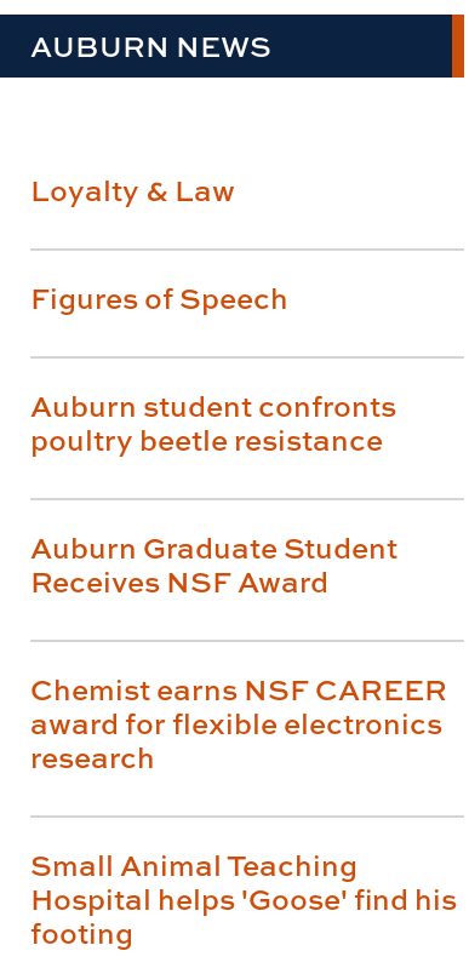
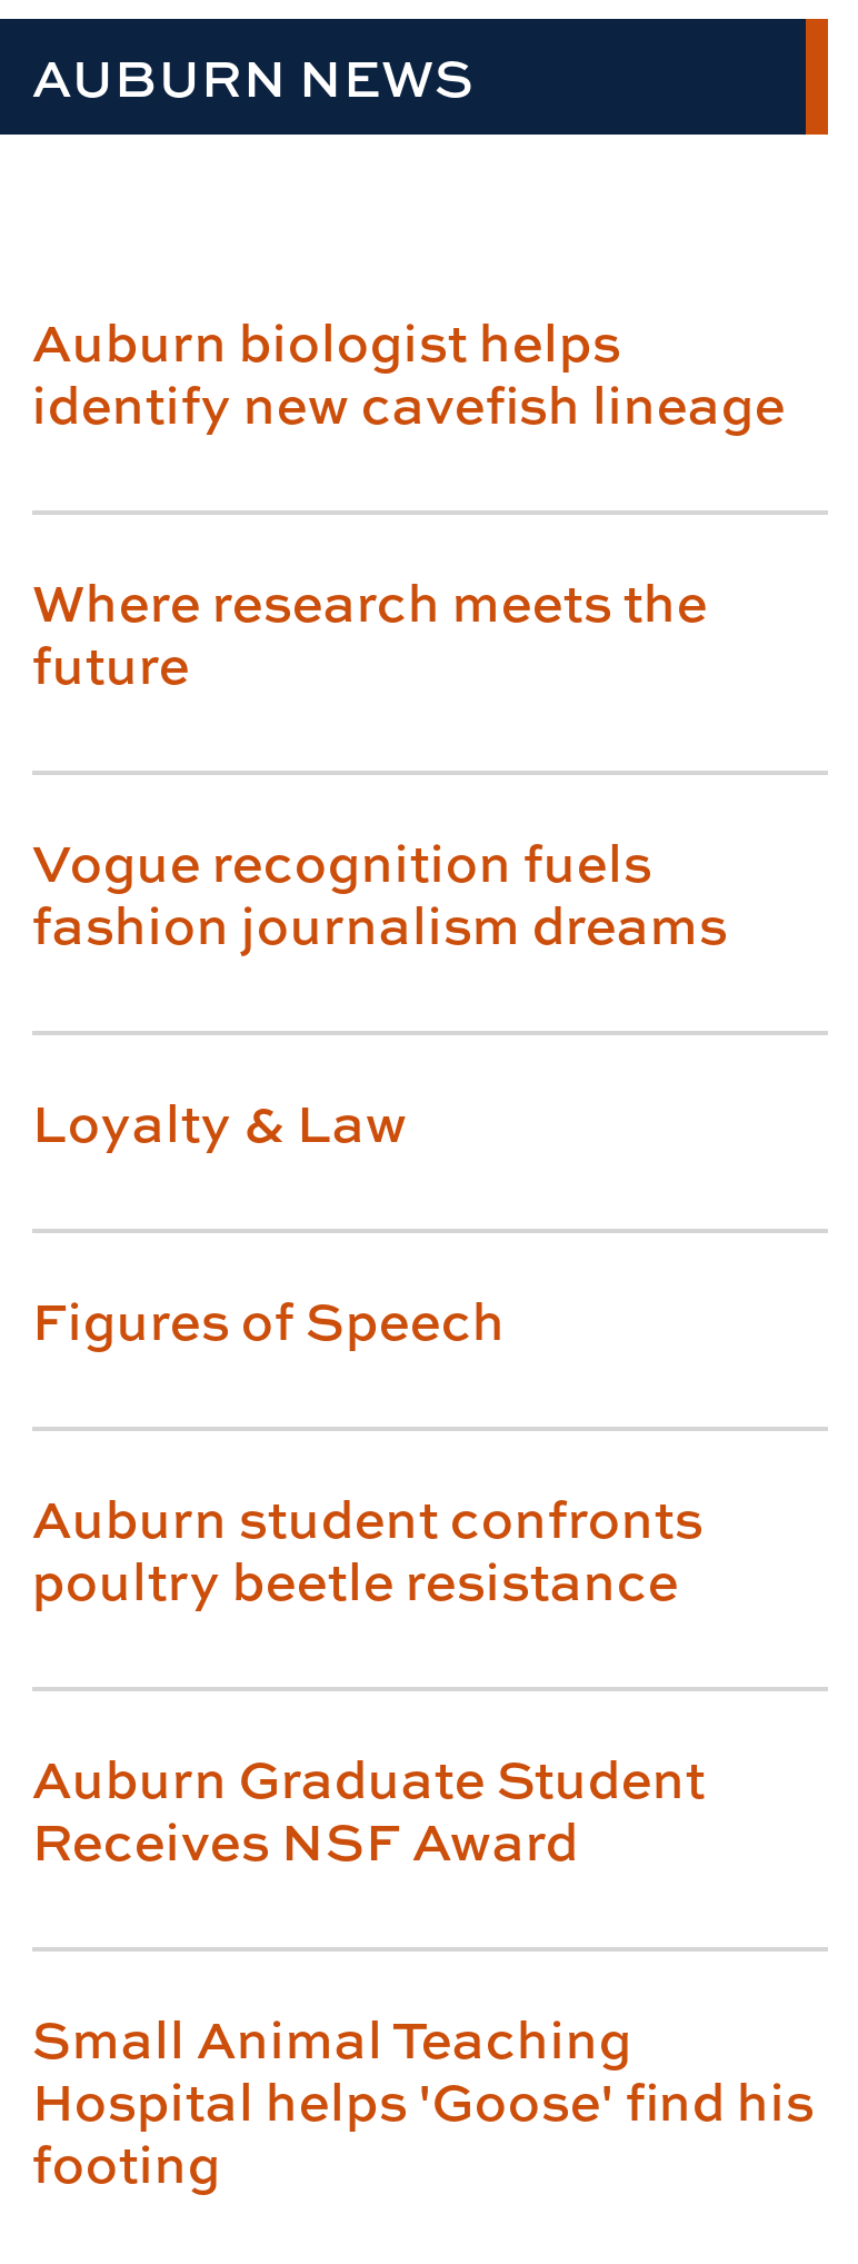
none -> [32,303,785,959] Auburn biologist helps | identify new cavefish lineage | Where research meets the | future | Vogue recognition fuels | fashion journalism dreams
moved [30,169,397,601] -> [32,1084,705,1875]: Loyalty & Law | Figures of Speech | Auburn student confronts | poultry beetle resistance | Auburn Graduate Student | Receives NSF Award
[30,669,447,776] Chemist earns NSF CAREER | award for flexible electronics | research -> none

